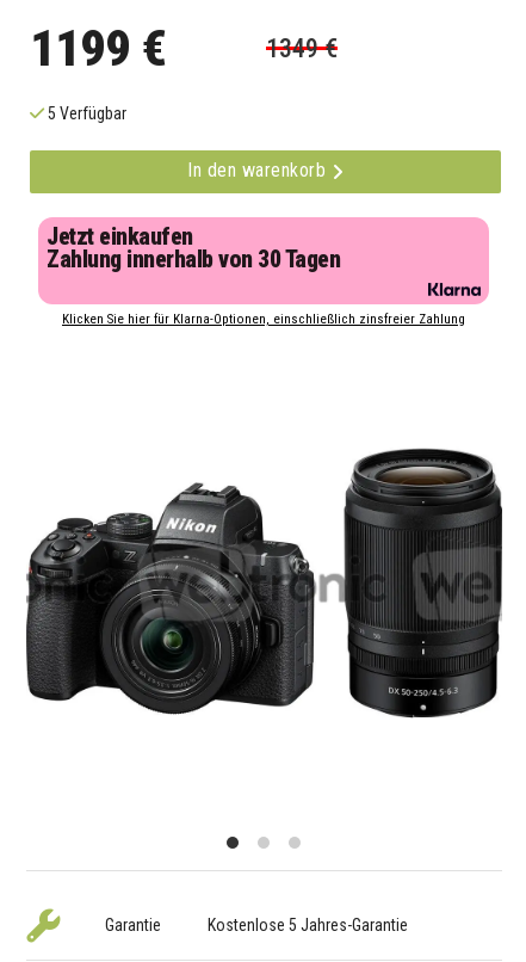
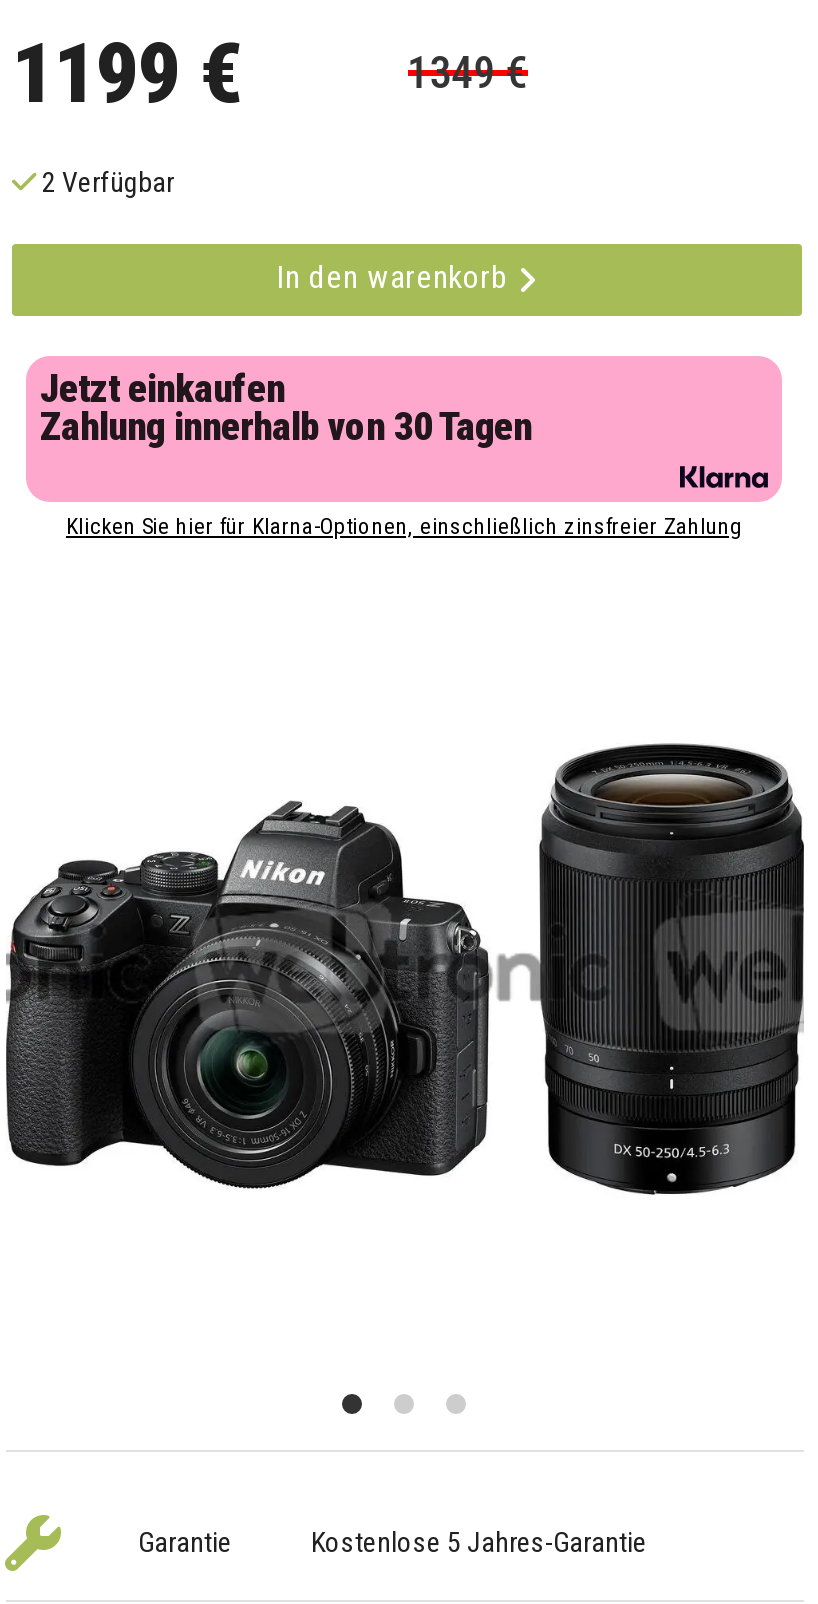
[44,104,126,123] 5 Verfügbar -> [36,167,174,199] 2 Verfügbar

